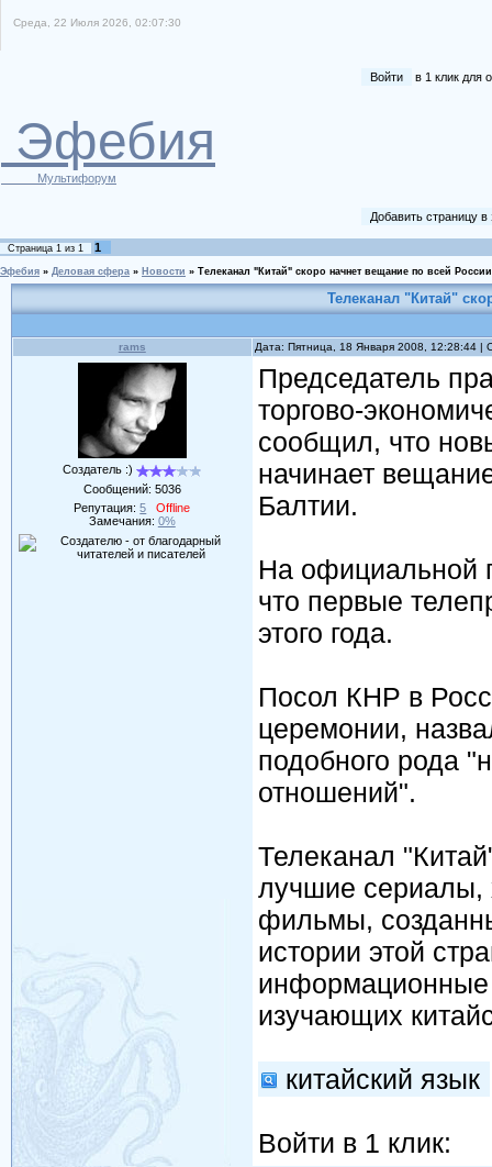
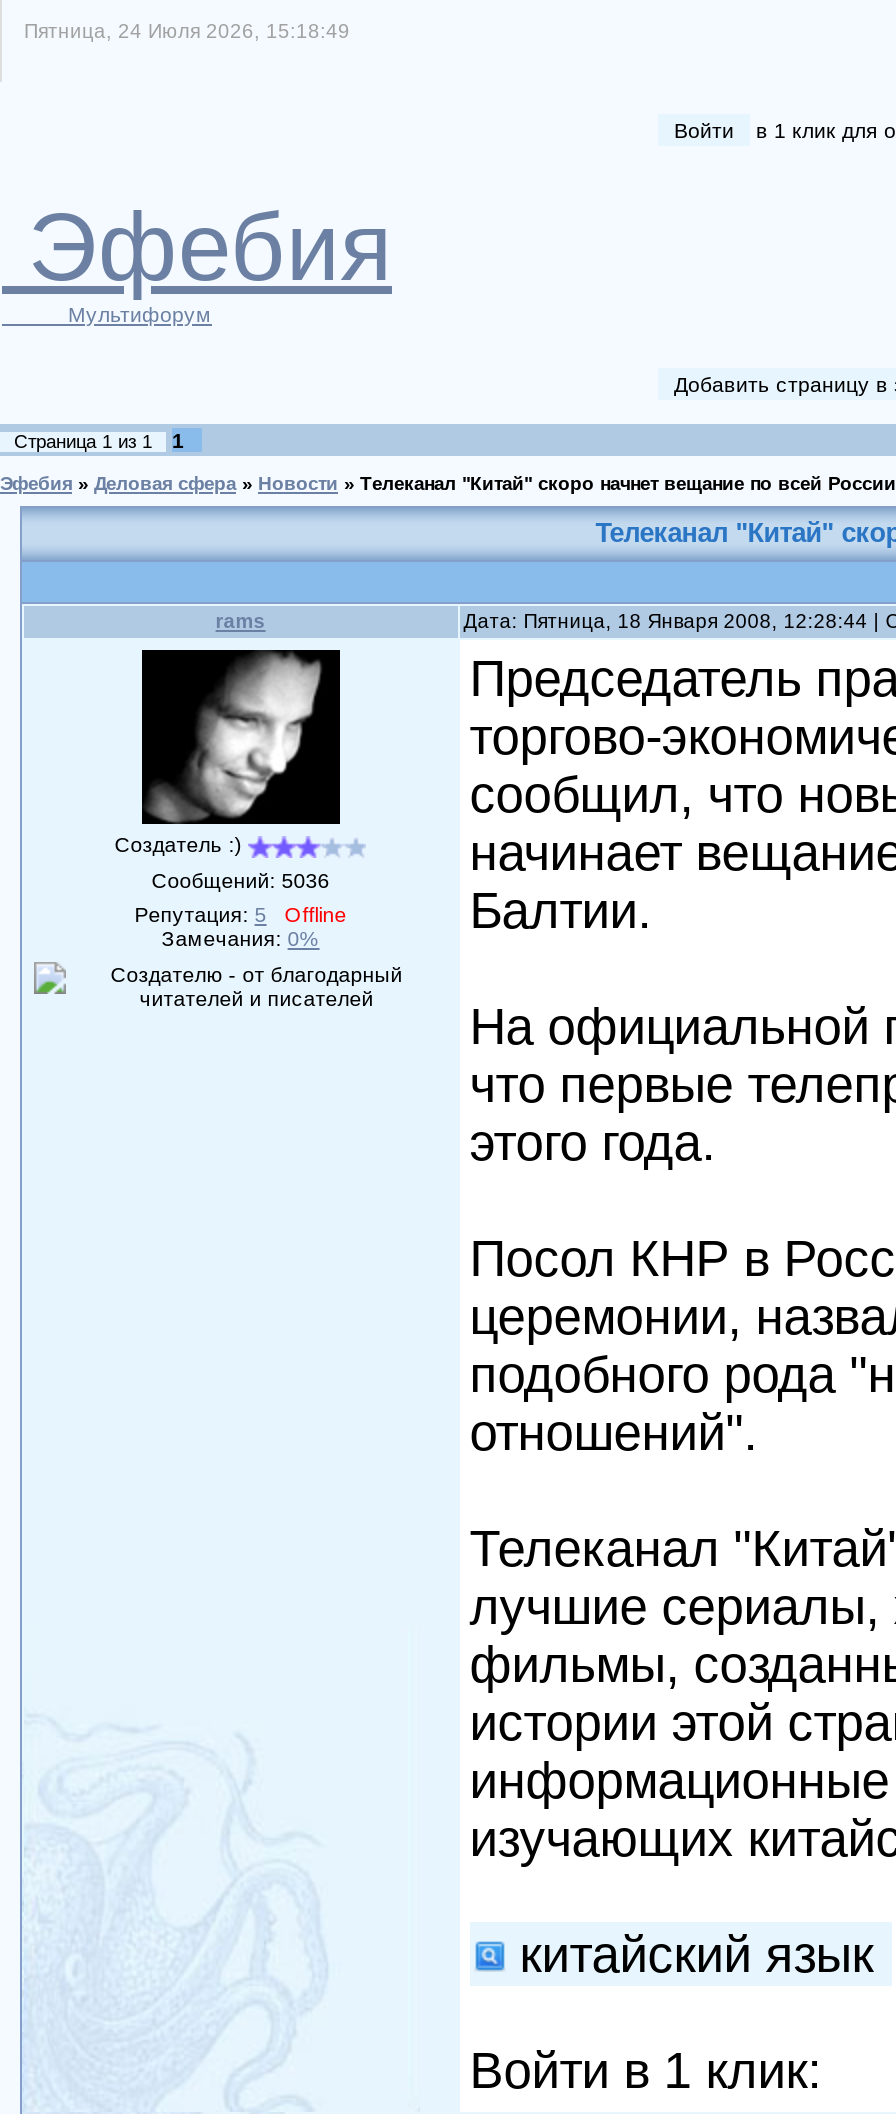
[13,16,181,29] Среда, 22 Июля 2026, 02:07:30 -> [24,20,350,42] Пятница, 24 Июля 2026, 15:18:49

